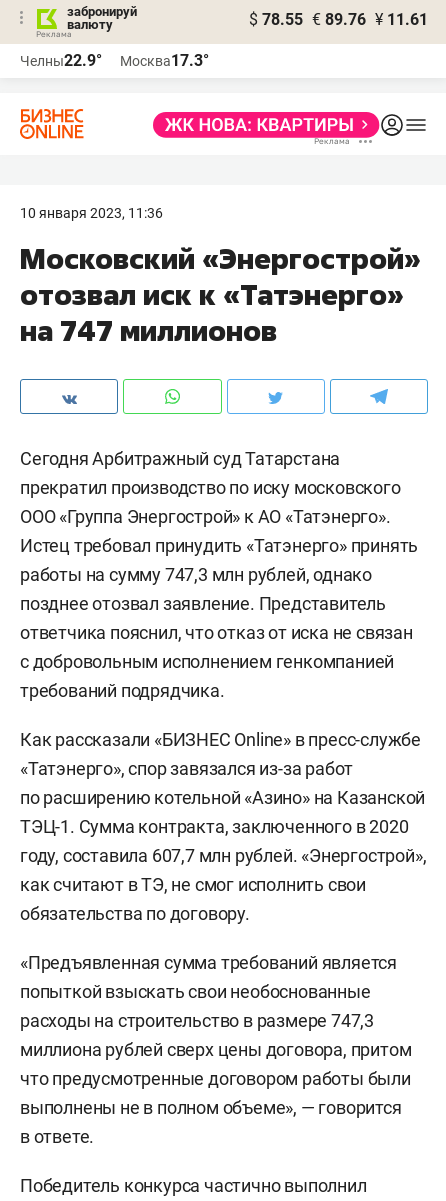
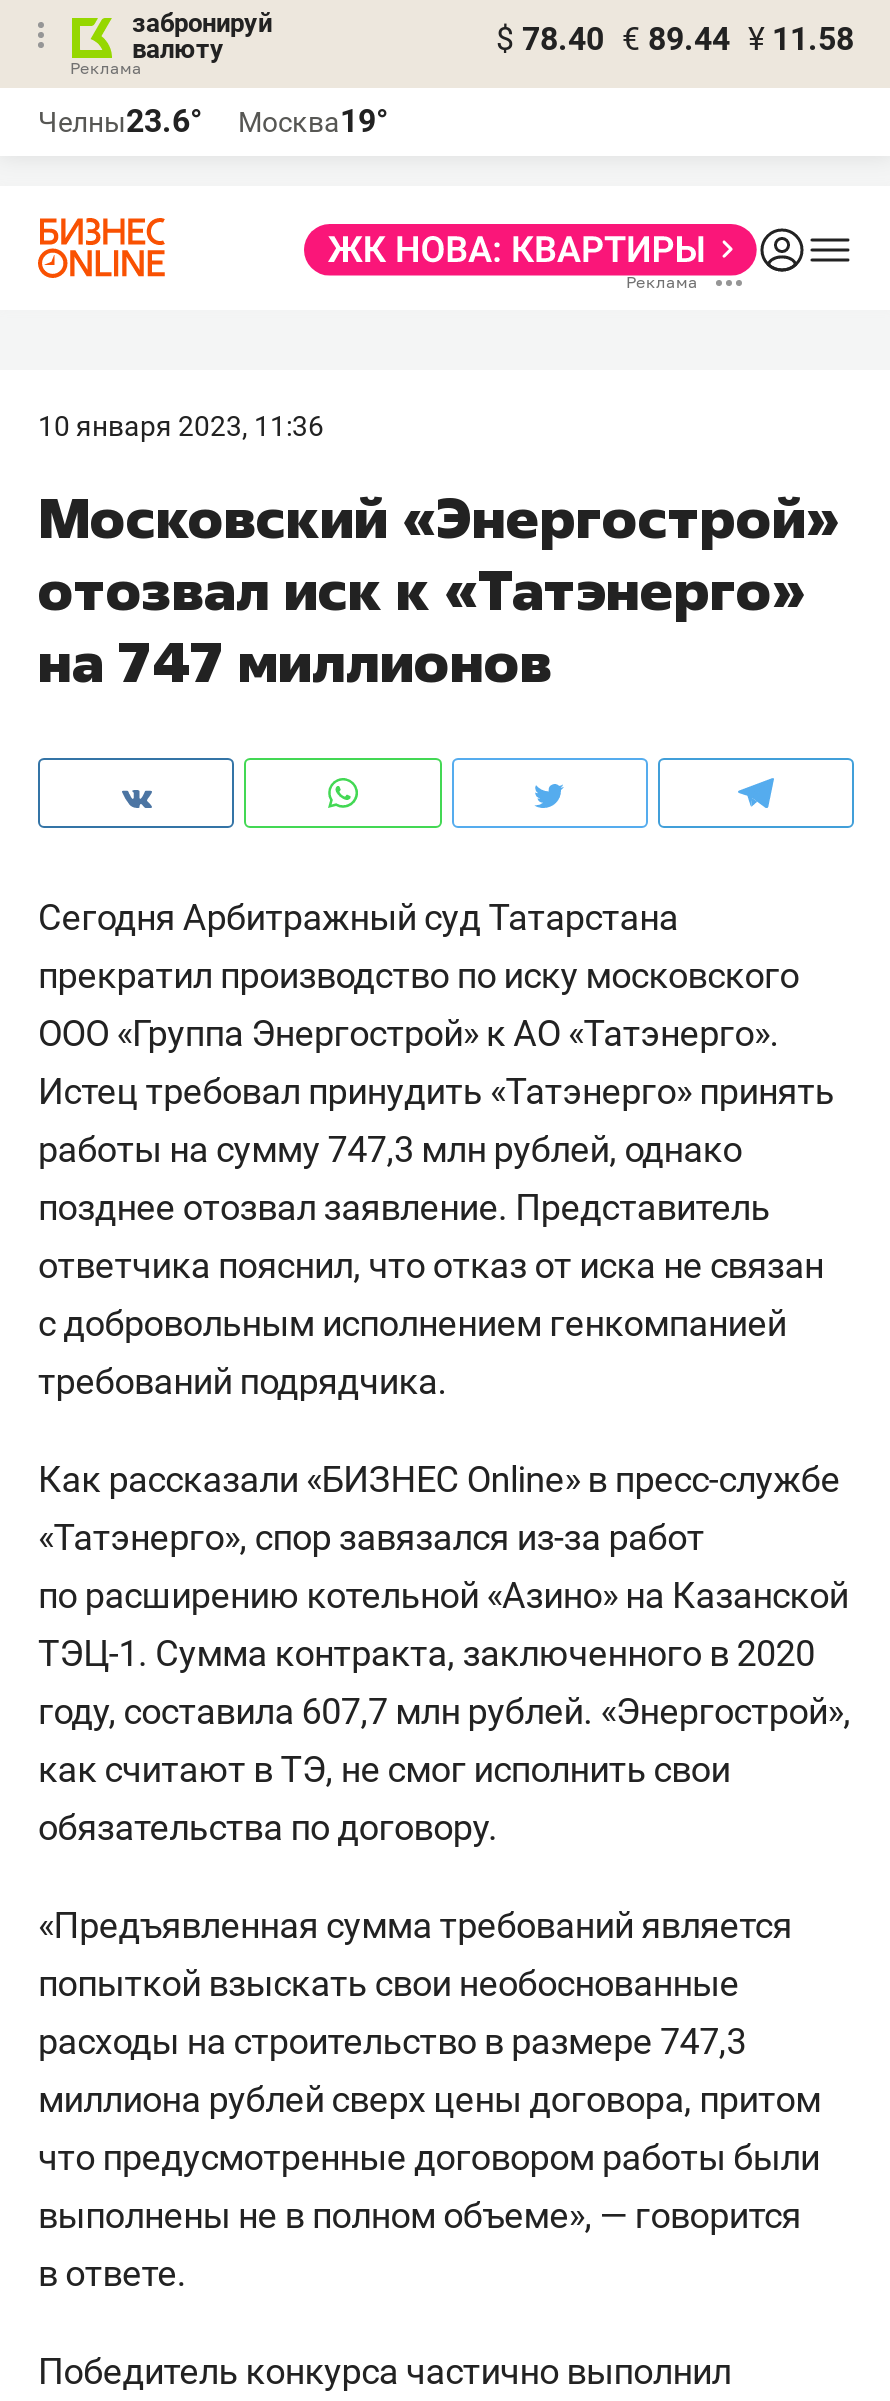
[249,10,428,29] $ 78.55 € 89.76 ¥ 11.61 -> [496,20,854,58] $ 78.40 € 89.44 ¥ 11.58
[20,51,102,70] Челны22.9° -> [38,102,202,140] Челны23.6°
[120,51,209,70] Москва17.3° -> [238,102,388,140] Москва19°

